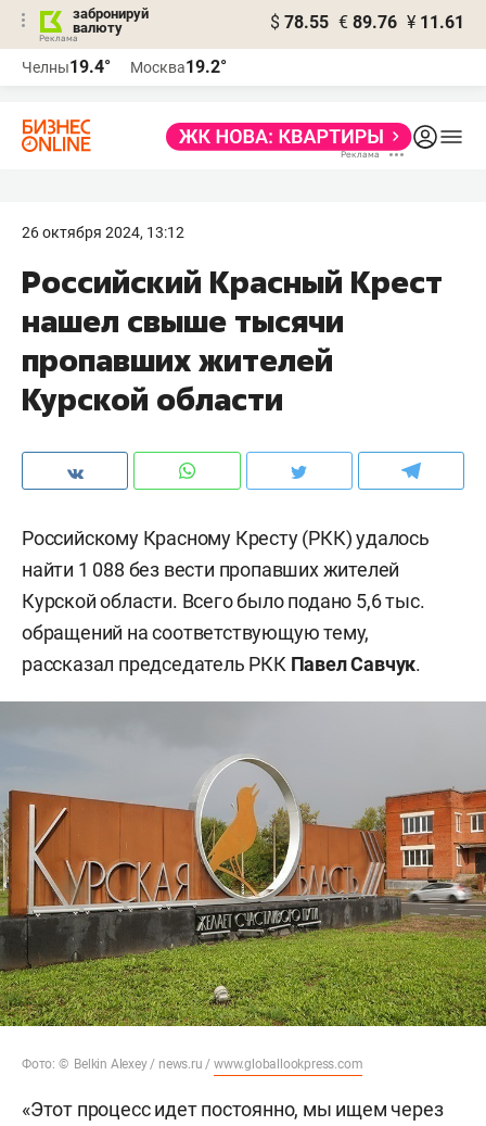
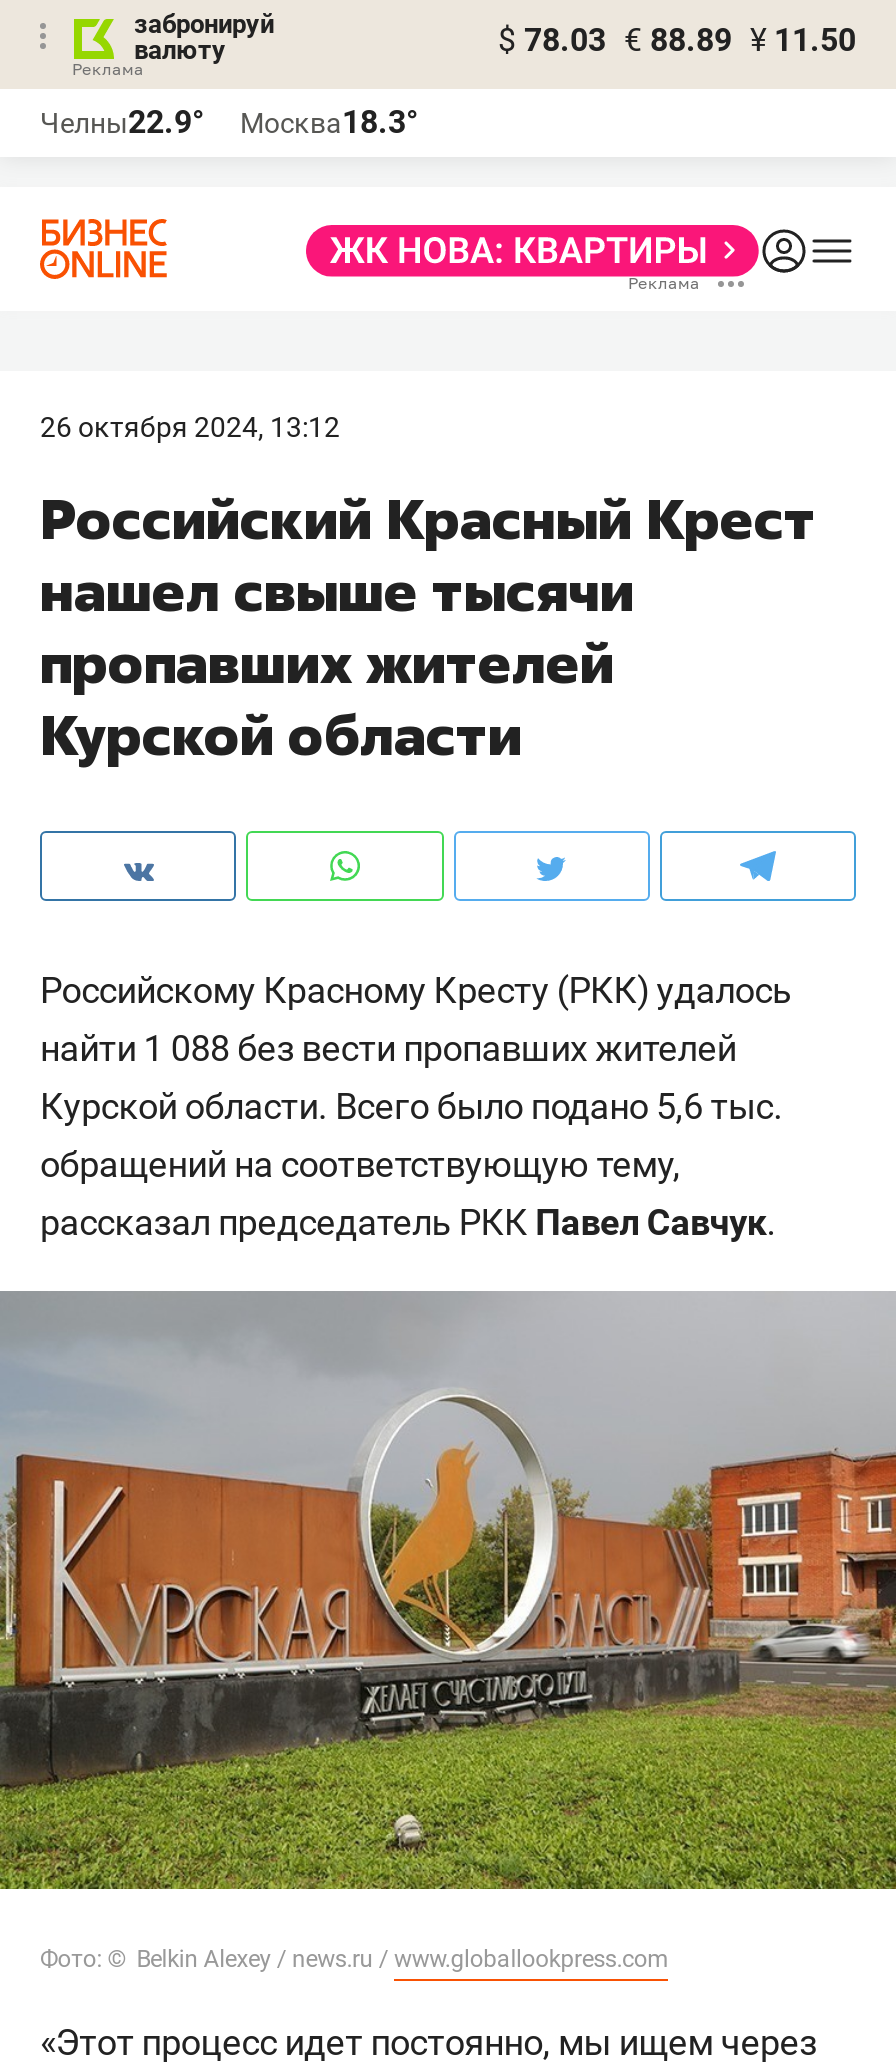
[270,12,464,33] $ 78.55 € 89.76 ¥ 11.61 -> [498,21,856,59] $ 78.03 € 88.89 ¥ 11.50
[22,56,111,77] Челны19.4° -> [40,103,204,141] Челны22.9°
[130,56,227,77] Москва19.2° -> [240,103,418,141] Москва18.3°

